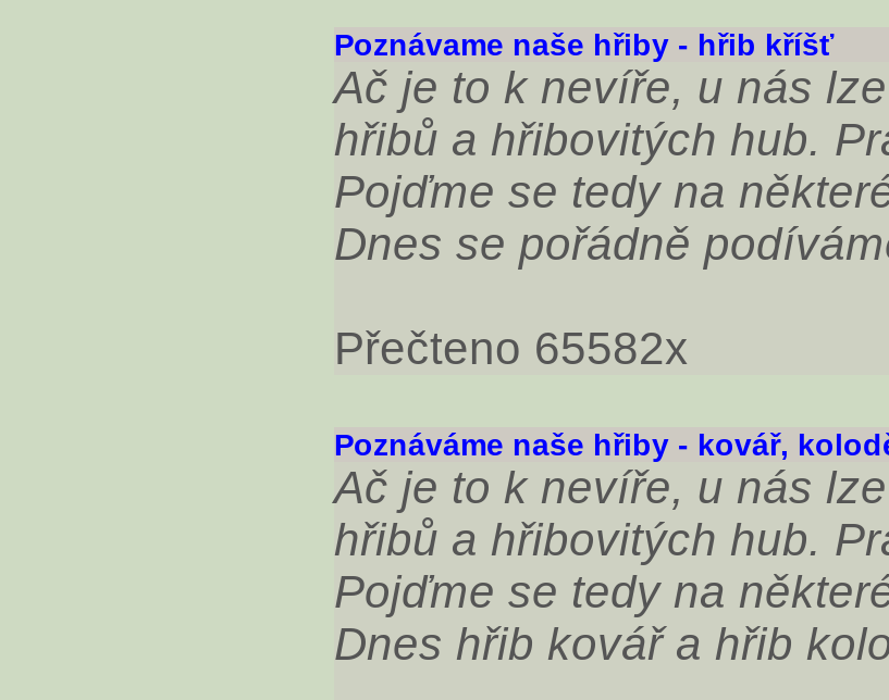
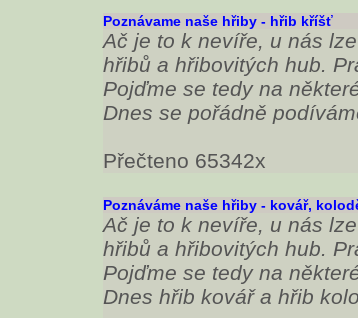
[334,322,689,372] Přečteno 65582x -> [103,148,266,171] Přečteno 65342x

